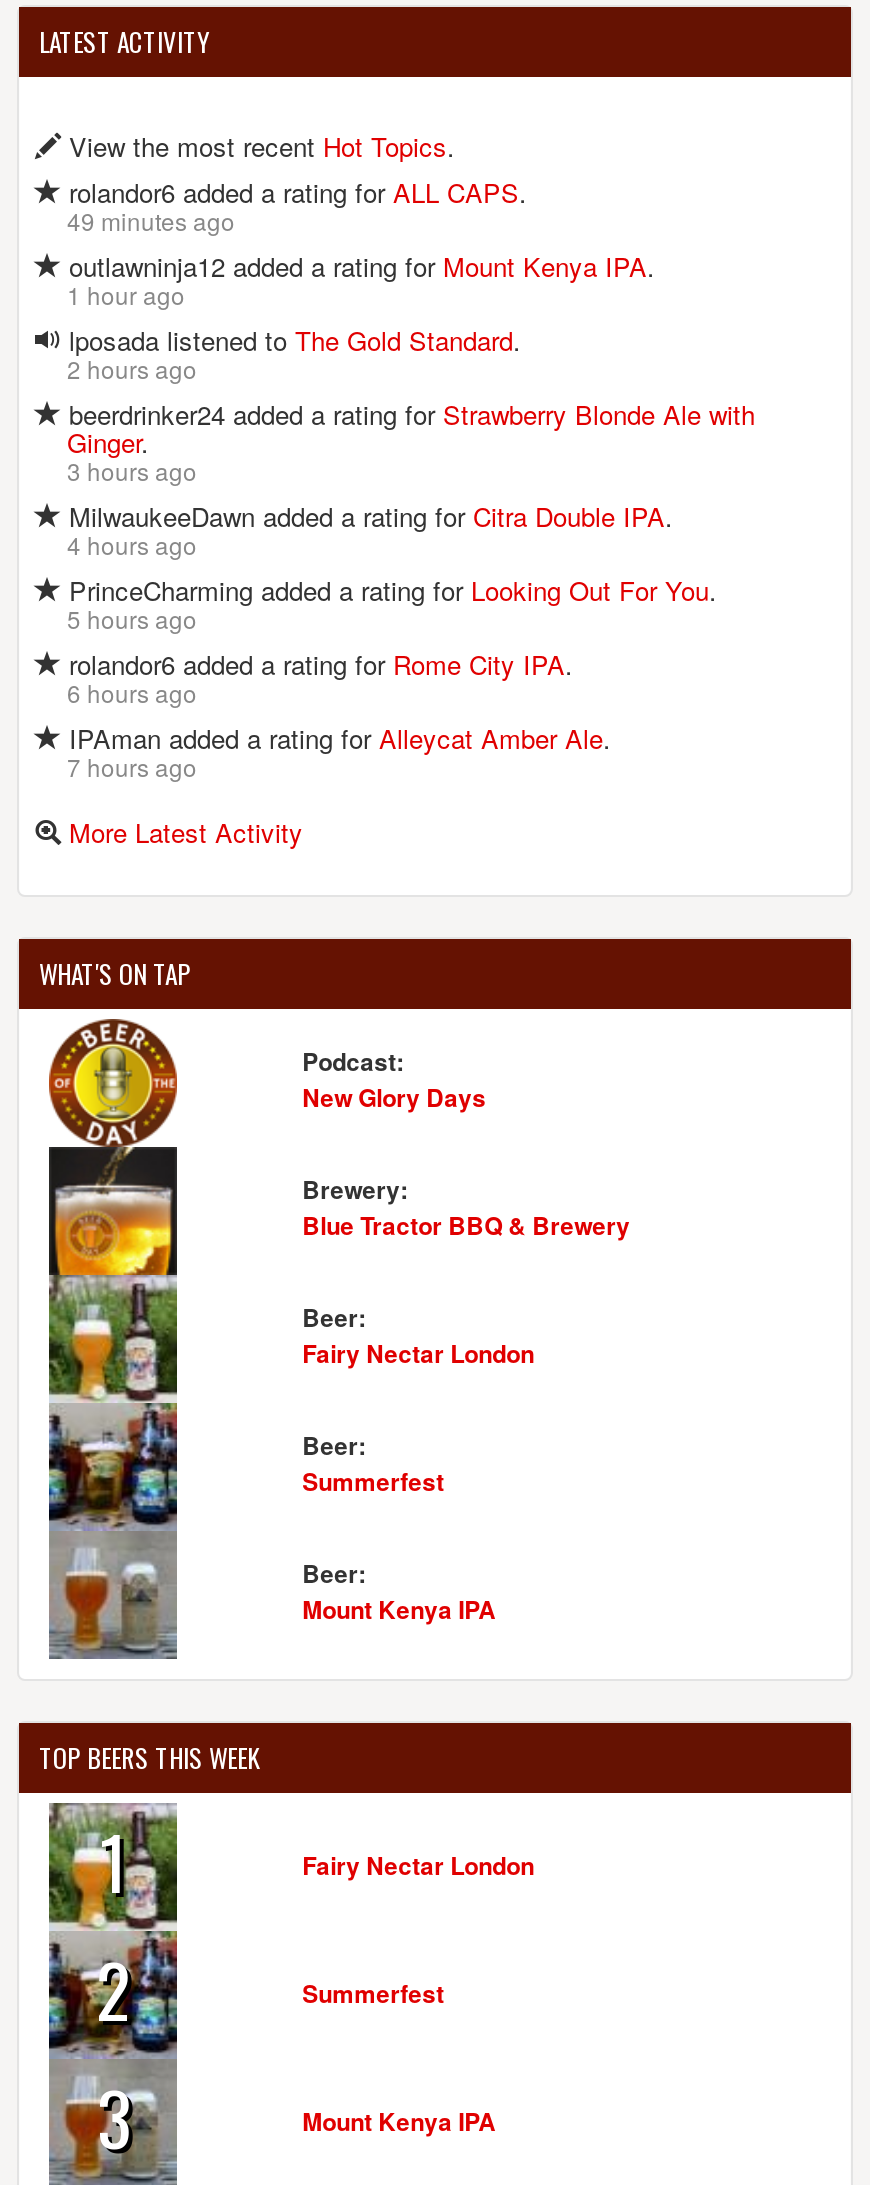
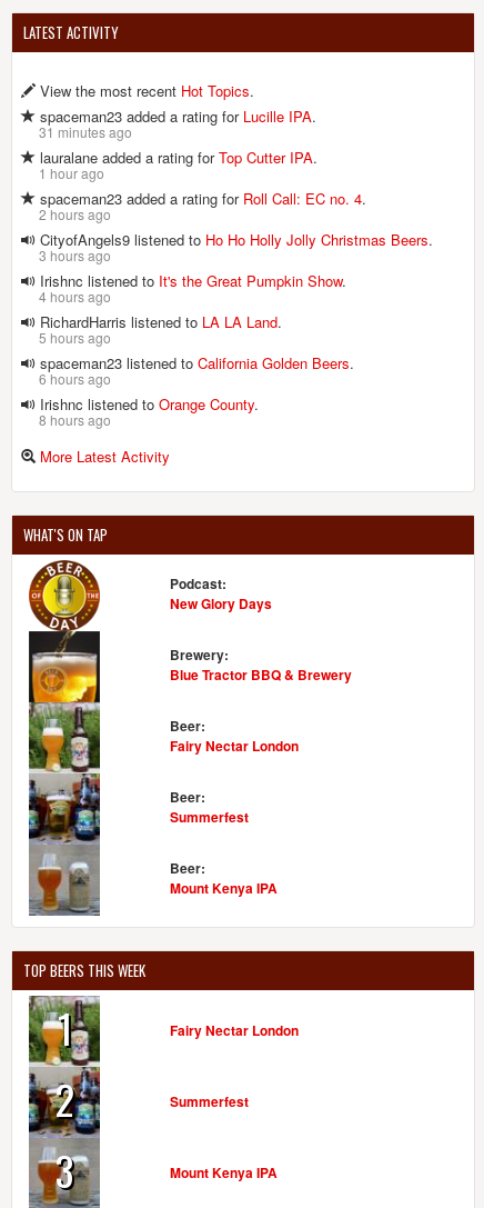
[61,173,527,211] rolandor6 added a rating for ALL CAPS. -> [36,106,316,127] spaceman23 added a rating for Lucille IPA.
[67,203,235,237] 49 minutes ago -> [39,122,132,141] 31 minutes ago
[61,247,655,285] outlawninja12 added a rating for Mount Kenya IPA. -> [36,147,317,168] lauralane added a rating for Top Cutter IPA.
[61,321,521,359] lposada listened to The Gold Standard. -> [36,188,366,209] spaceman23 added a rating for Roll Call: EC no. 4.
[61,395,755,461] beerdrinker24 added a rating for Strawberry Blonde Ale with | Ginger. -> [36,229,433,250] CityofAngels9 listened to Ho Ho Holly Jolly Christmas Beers.
[61,497,673,535] MilwaukeeDawn added a rating for Citra Double IPA. -> [36,270,346,291] Irishnc listened to It's the Great Pumpkin Show.
[61,571,717,609] PrinceCharming added a rating for Looking Out For You. -> [36,311,282,332] RichardHarris listened to LA LA Land.
[61,645,573,683] rolandor6 added a rating for Rome City IPA. -> [36,352,354,373] spaceman23 listened to California Golden Beers.
[61,719,611,783] IPAman added a rating for Alleycat Amber Ale. | 7 hours ago -> [36,393,259,429] Irishnc listened to Orange County. | 8 hours ago

